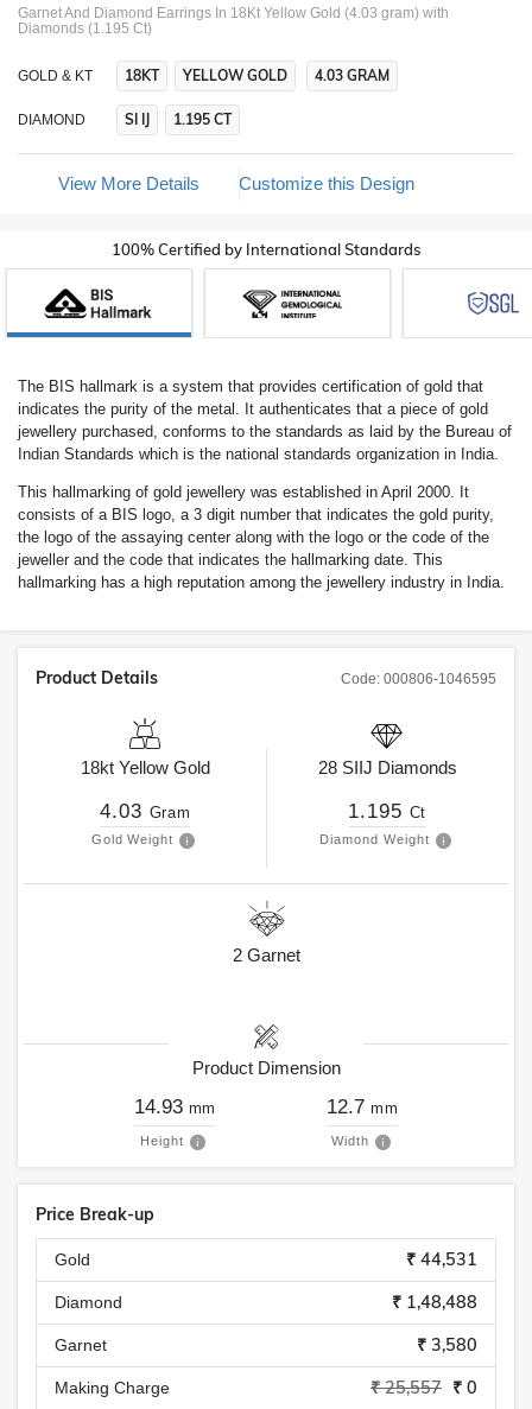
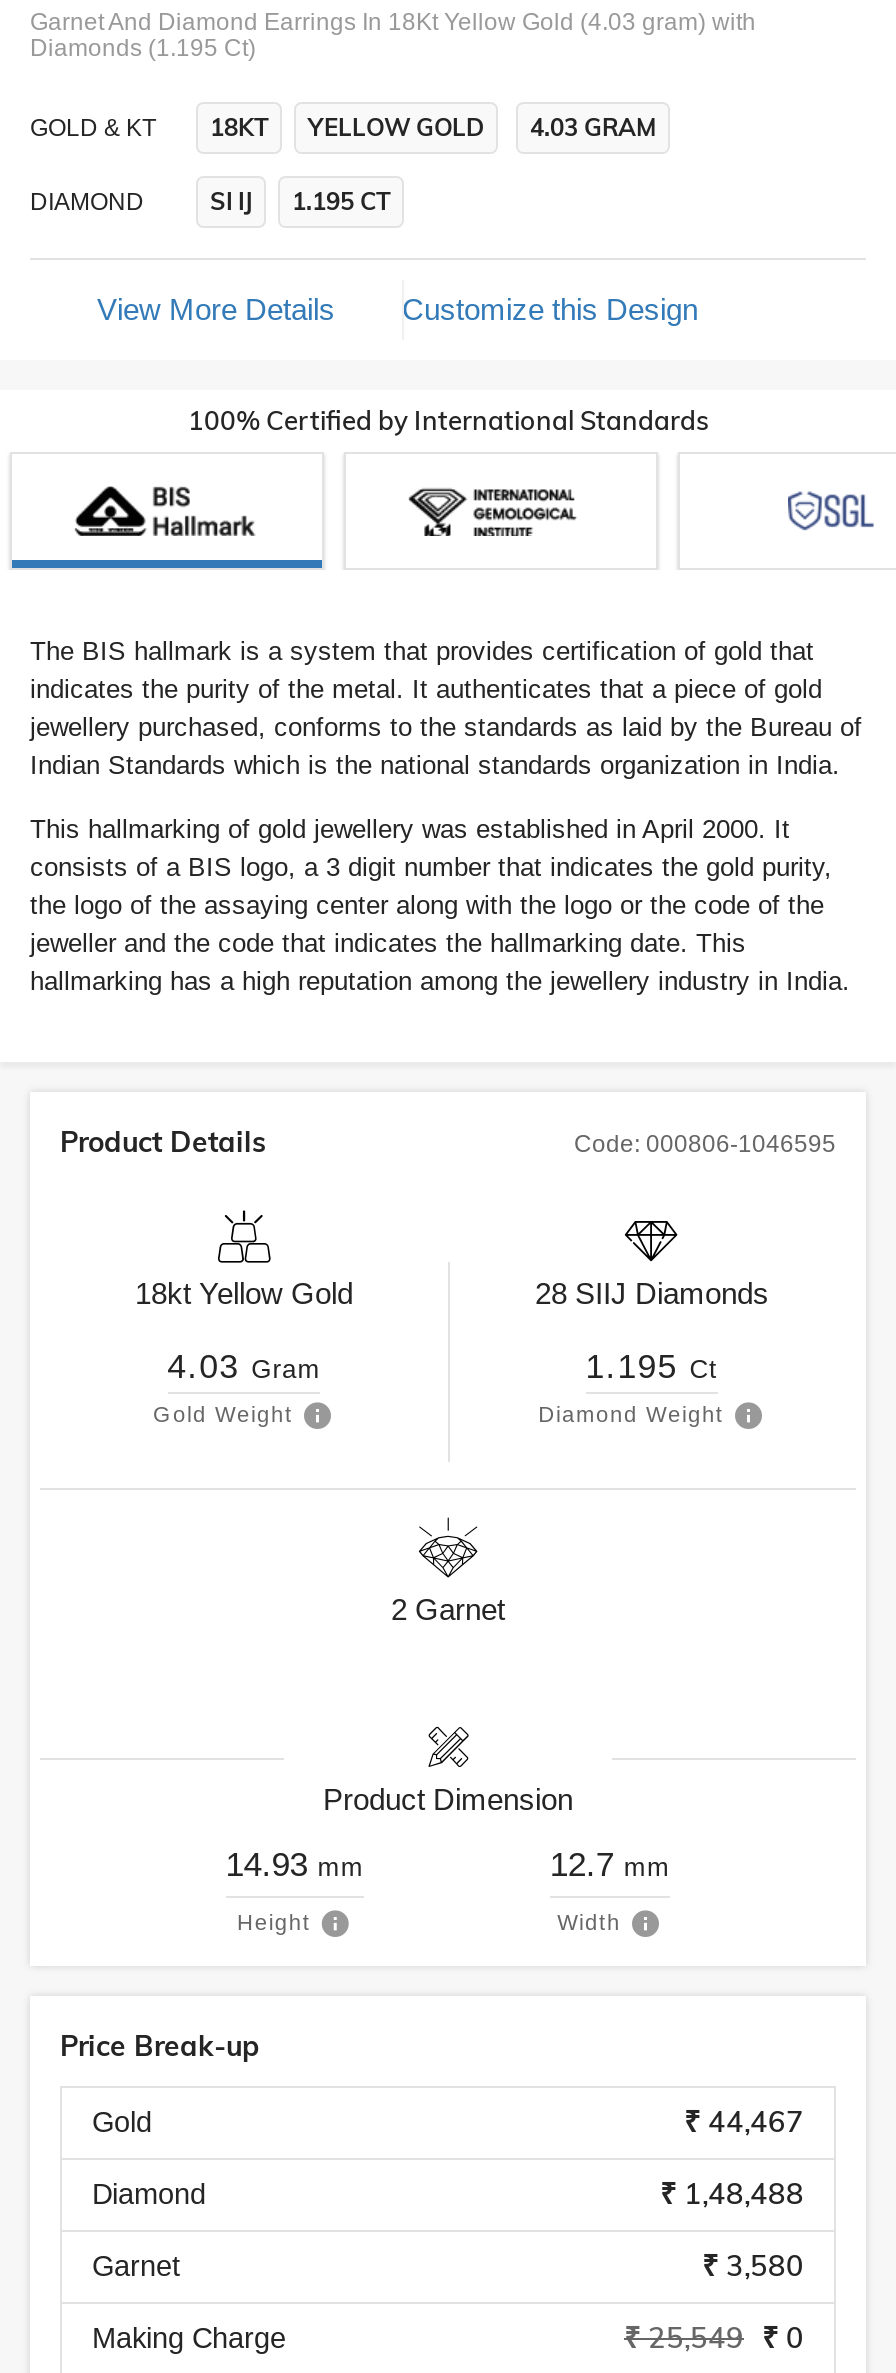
[406,1249,477,1270] ₹ 44,531 -> [684,2104,804,2140] ₹ 44,467
[370,1377,477,1398] ₹ 25,557 ₹ 0 -> [624,2320,804,2356] ₹ 25,549 ₹ 0

